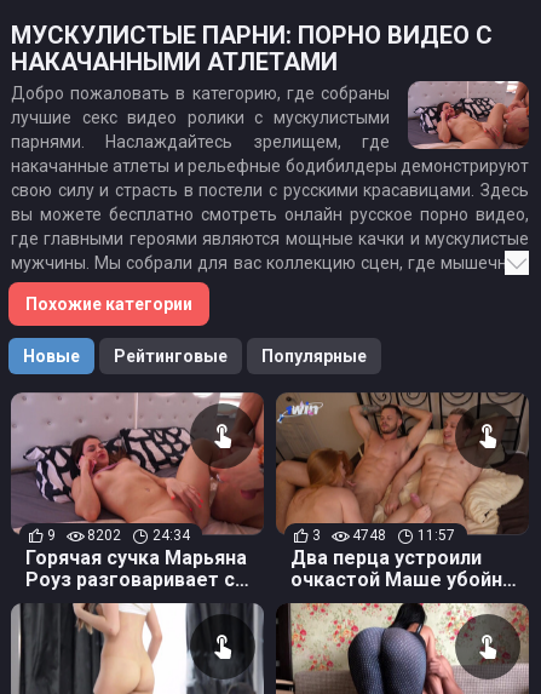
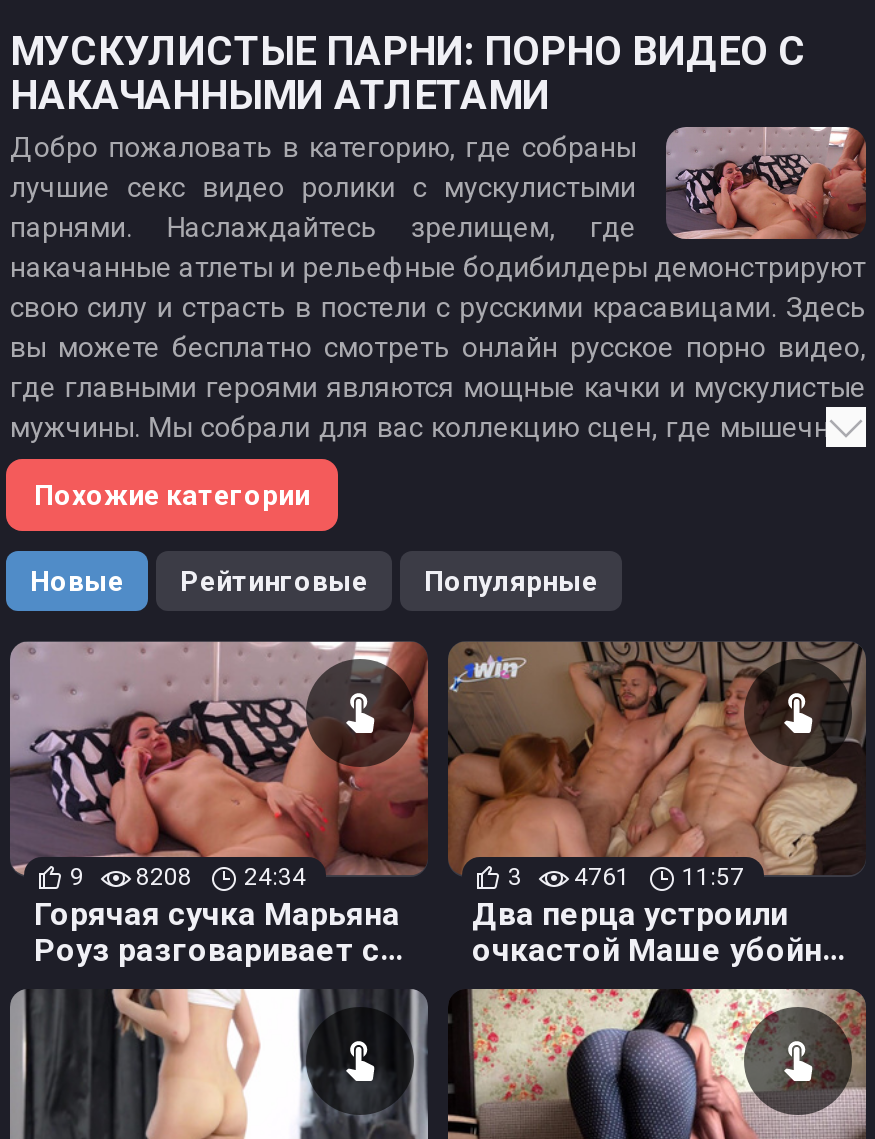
[47,526,190,543] 9 8202 24:34 -> [70,862,306,890] 9 8208 24:34
[312,526,455,543] 3 4748 11:57 -> [508,862,744,890] 3 4761 11:57

